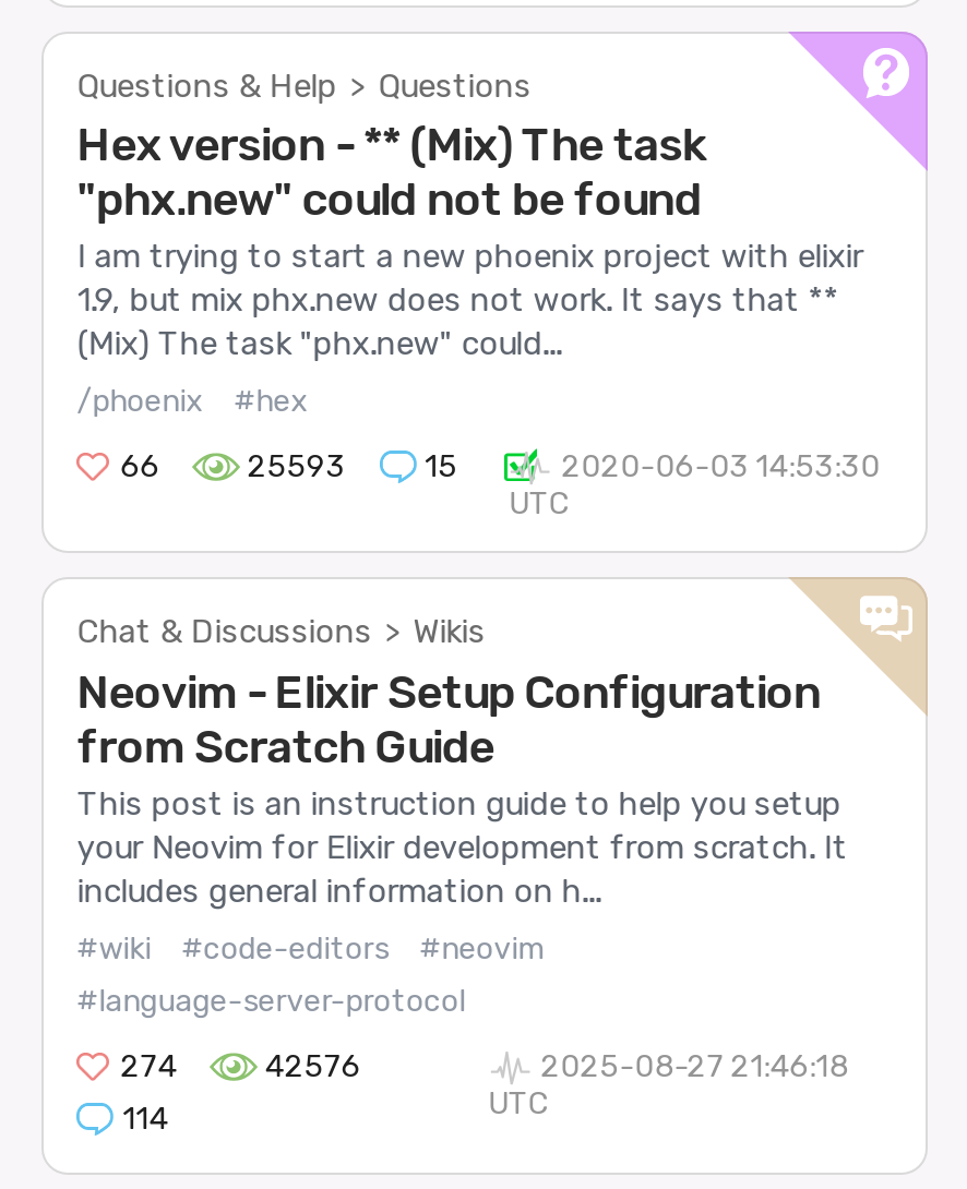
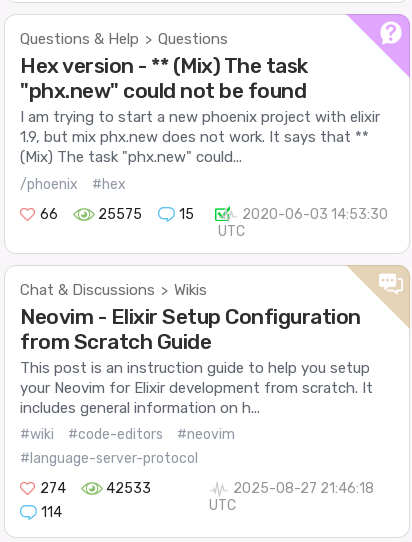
[248,449,346,486] 25593 -> [98,206,142,223] 25575
[265,1048,361,1085] 42576 -> [106,480,151,497] 42533

